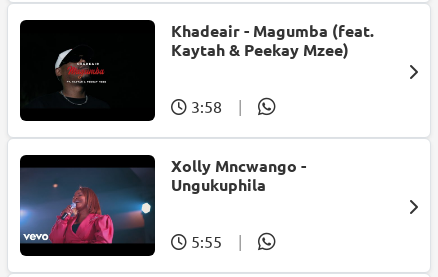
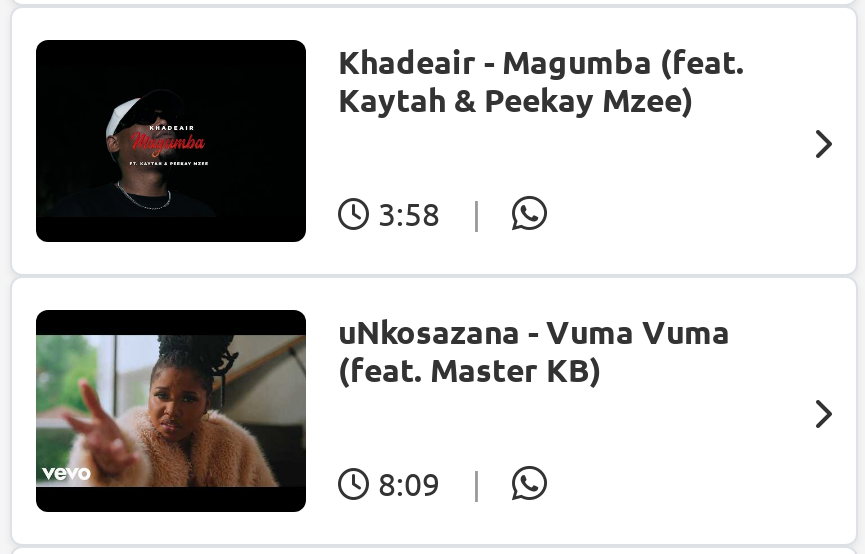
[19,155,306,244] [image] | Xolly Mncwango - | Ungukuphila -> [34,310,730,488] [image] | uNkosazana - Vuma Vuma | (feat. Master KB)
[191,231,222,251] 5:55 -> [378,462,440,502] 8:09

